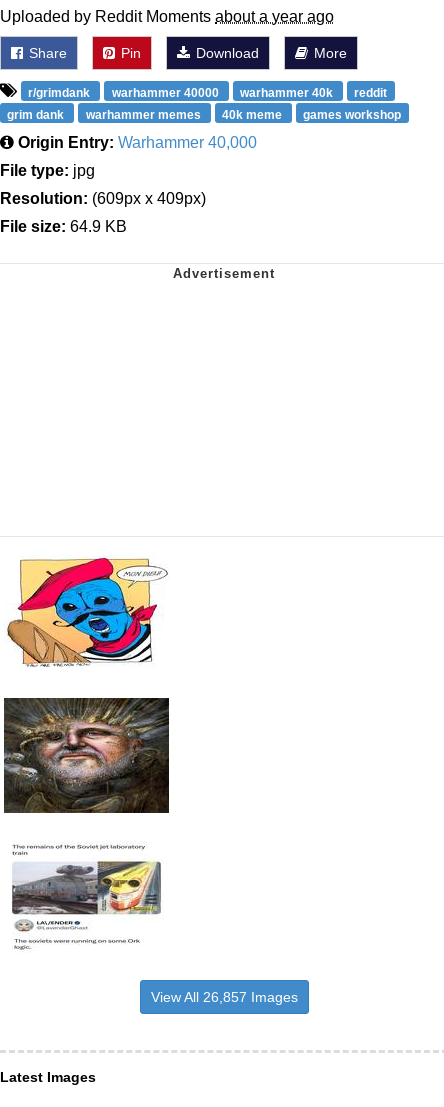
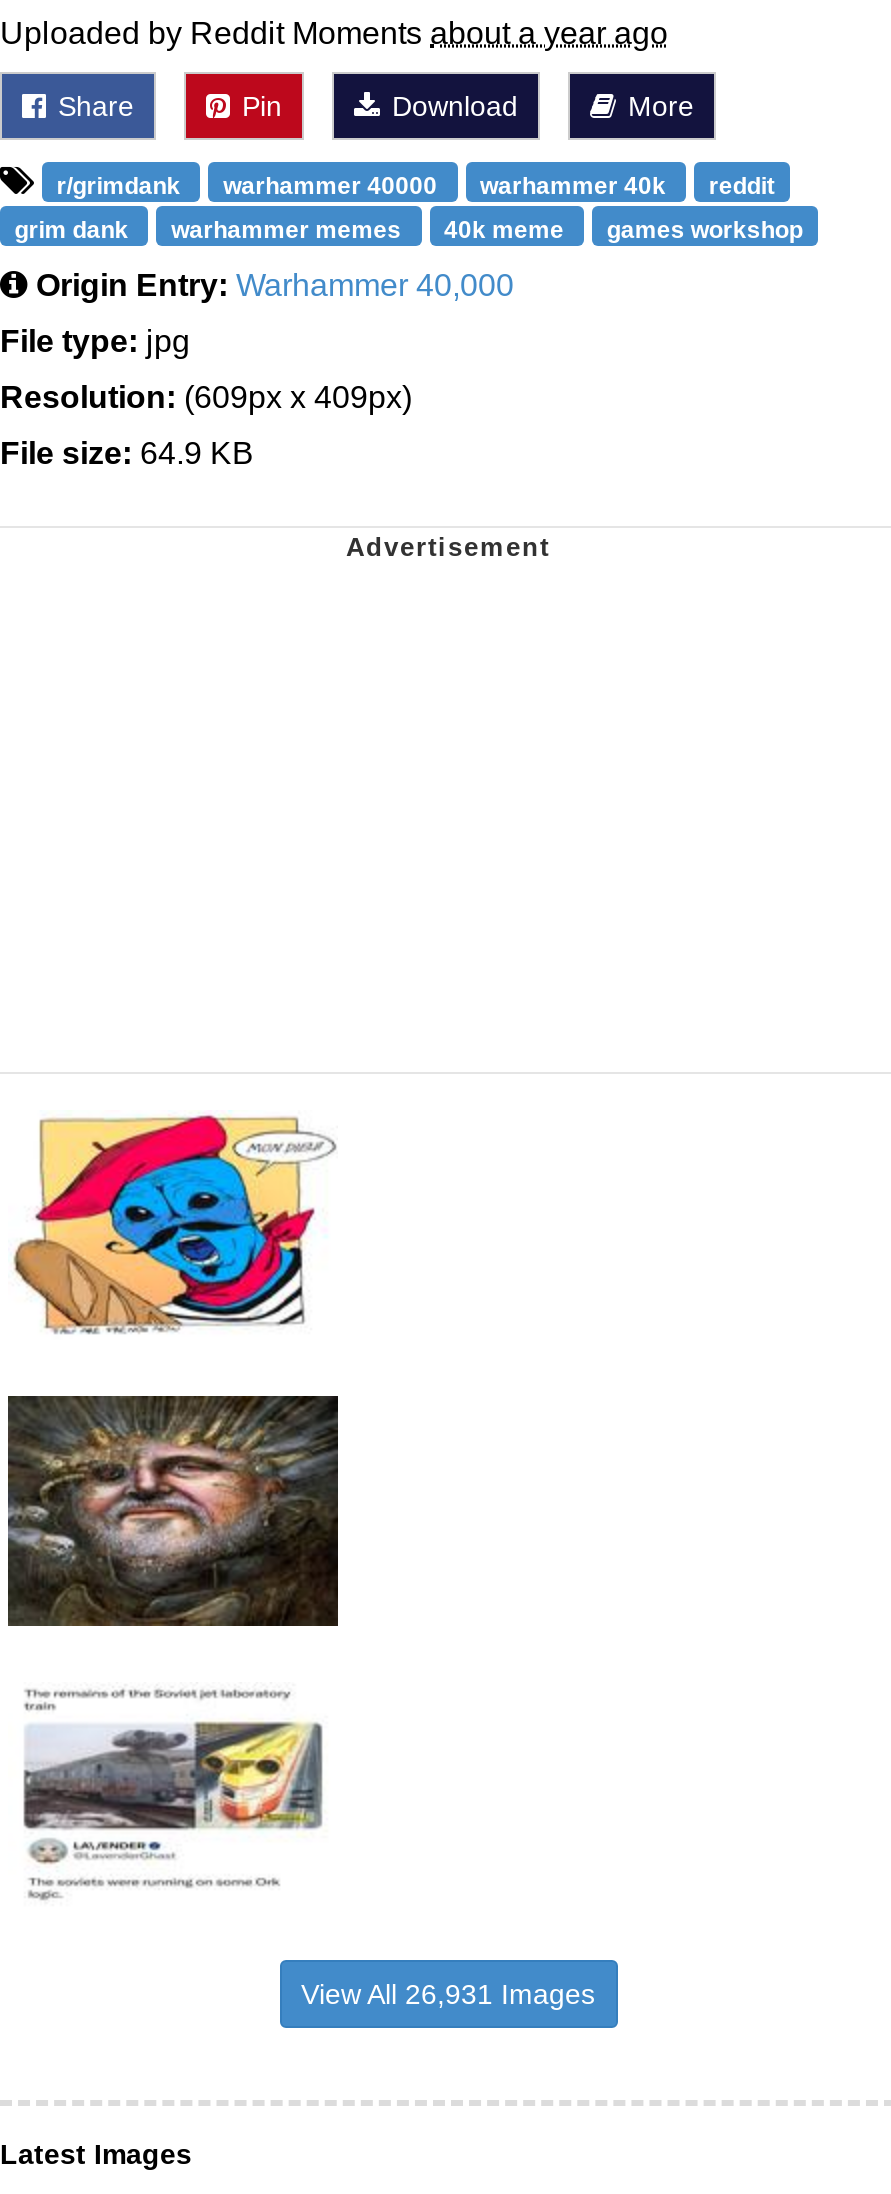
[150,989,297,1005] View All 26,857 Images -> [301,1978,595,2010] View All 26,931 Images

